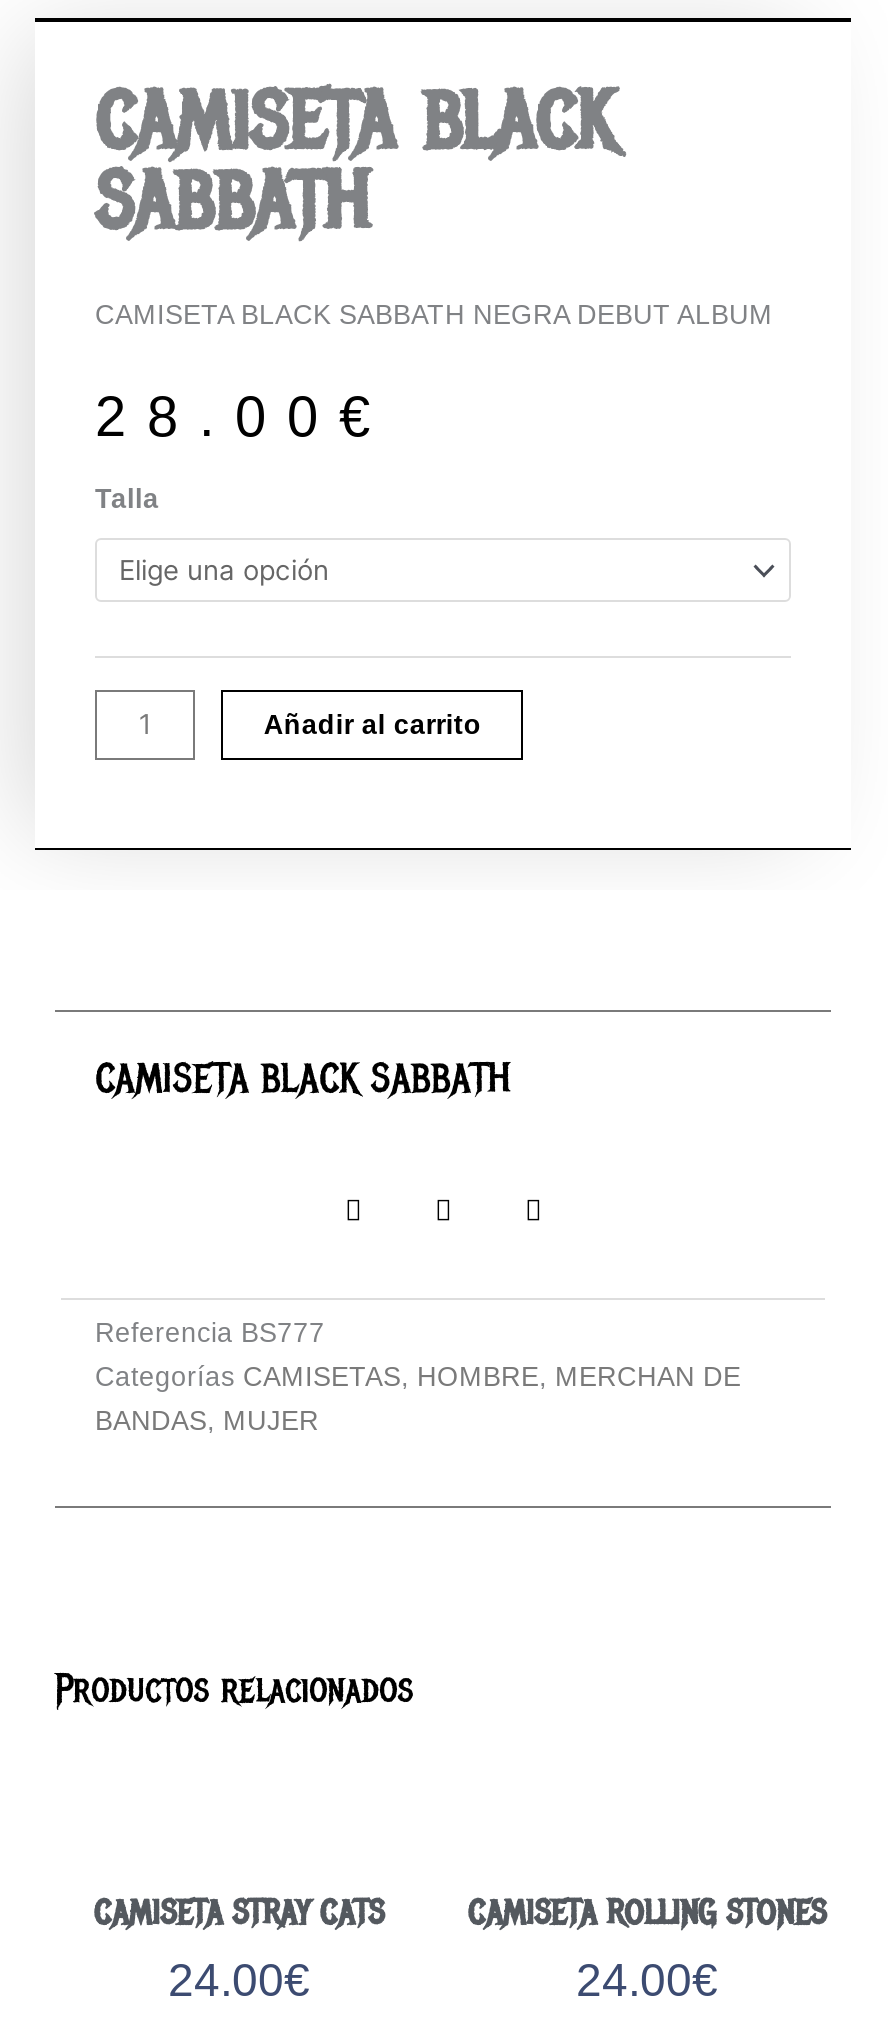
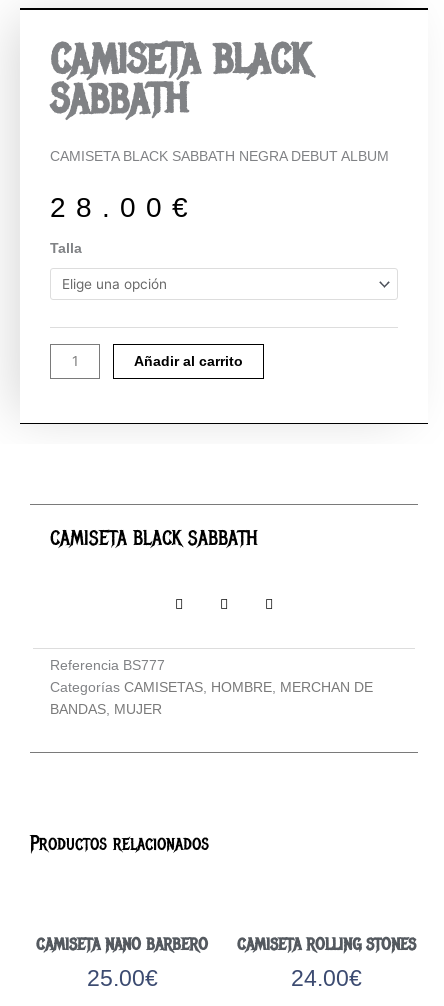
[94,1892,384,1934] CAMISETA STRAY CATS -> [36,934,208,955] CAMISETA NANO BARBERO
[168,1954,310,2006] 24.00€ -> [86,965,157,991] 25.00€

